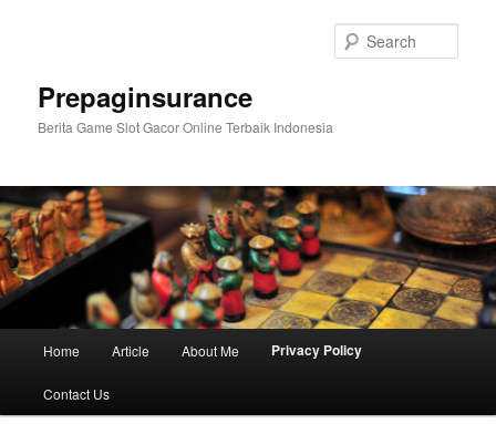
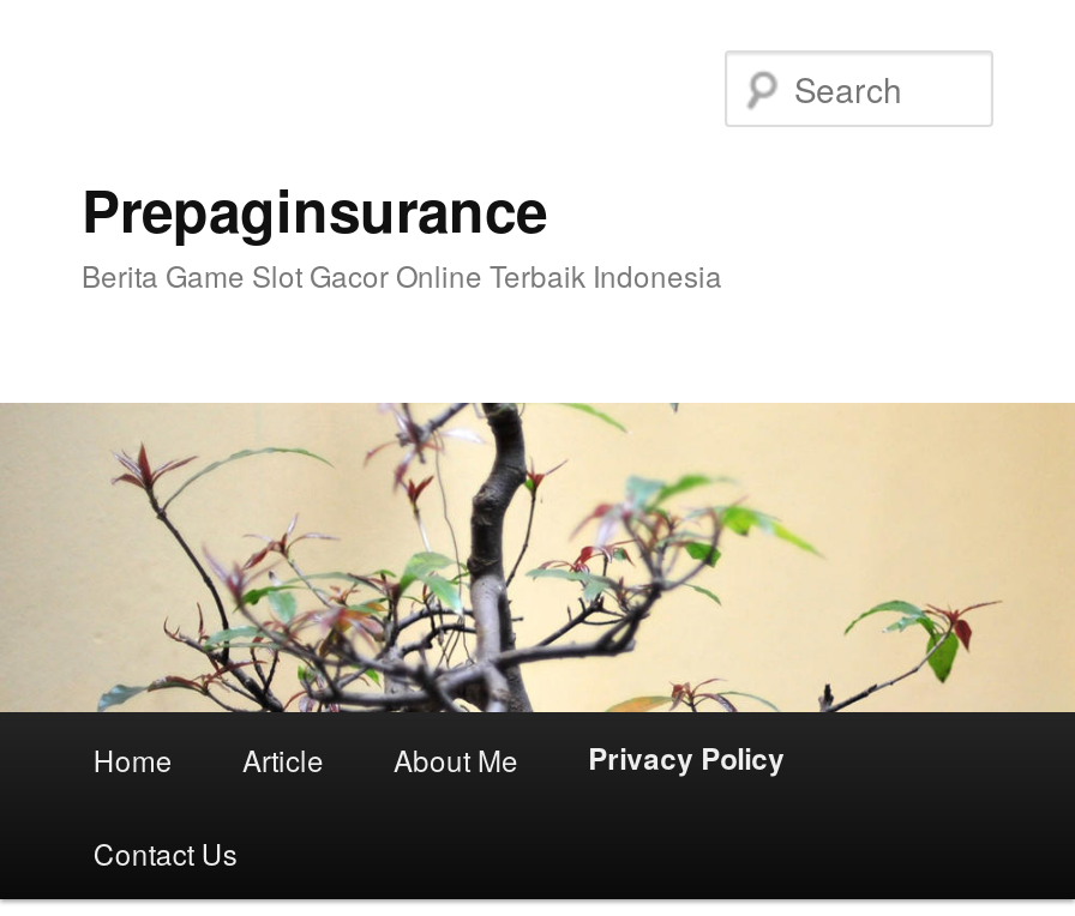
[3,185,493,330] [image] -> [7,403,1068,715] [image]

